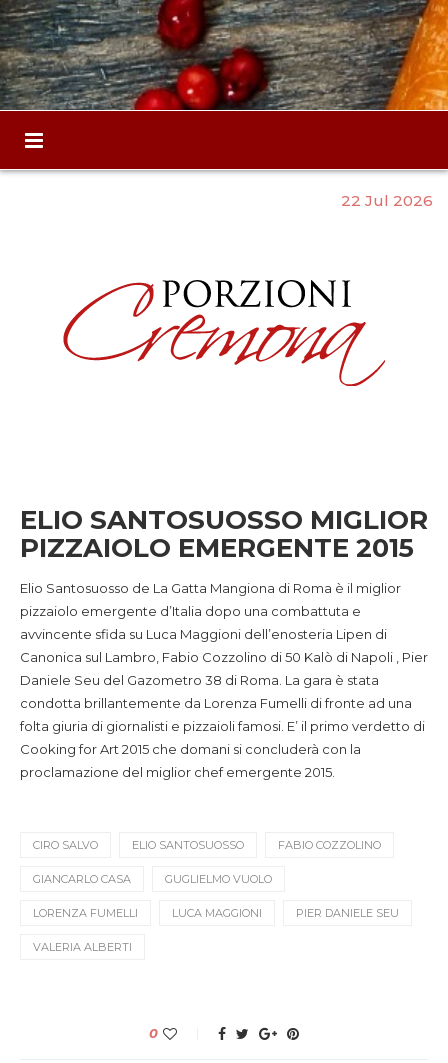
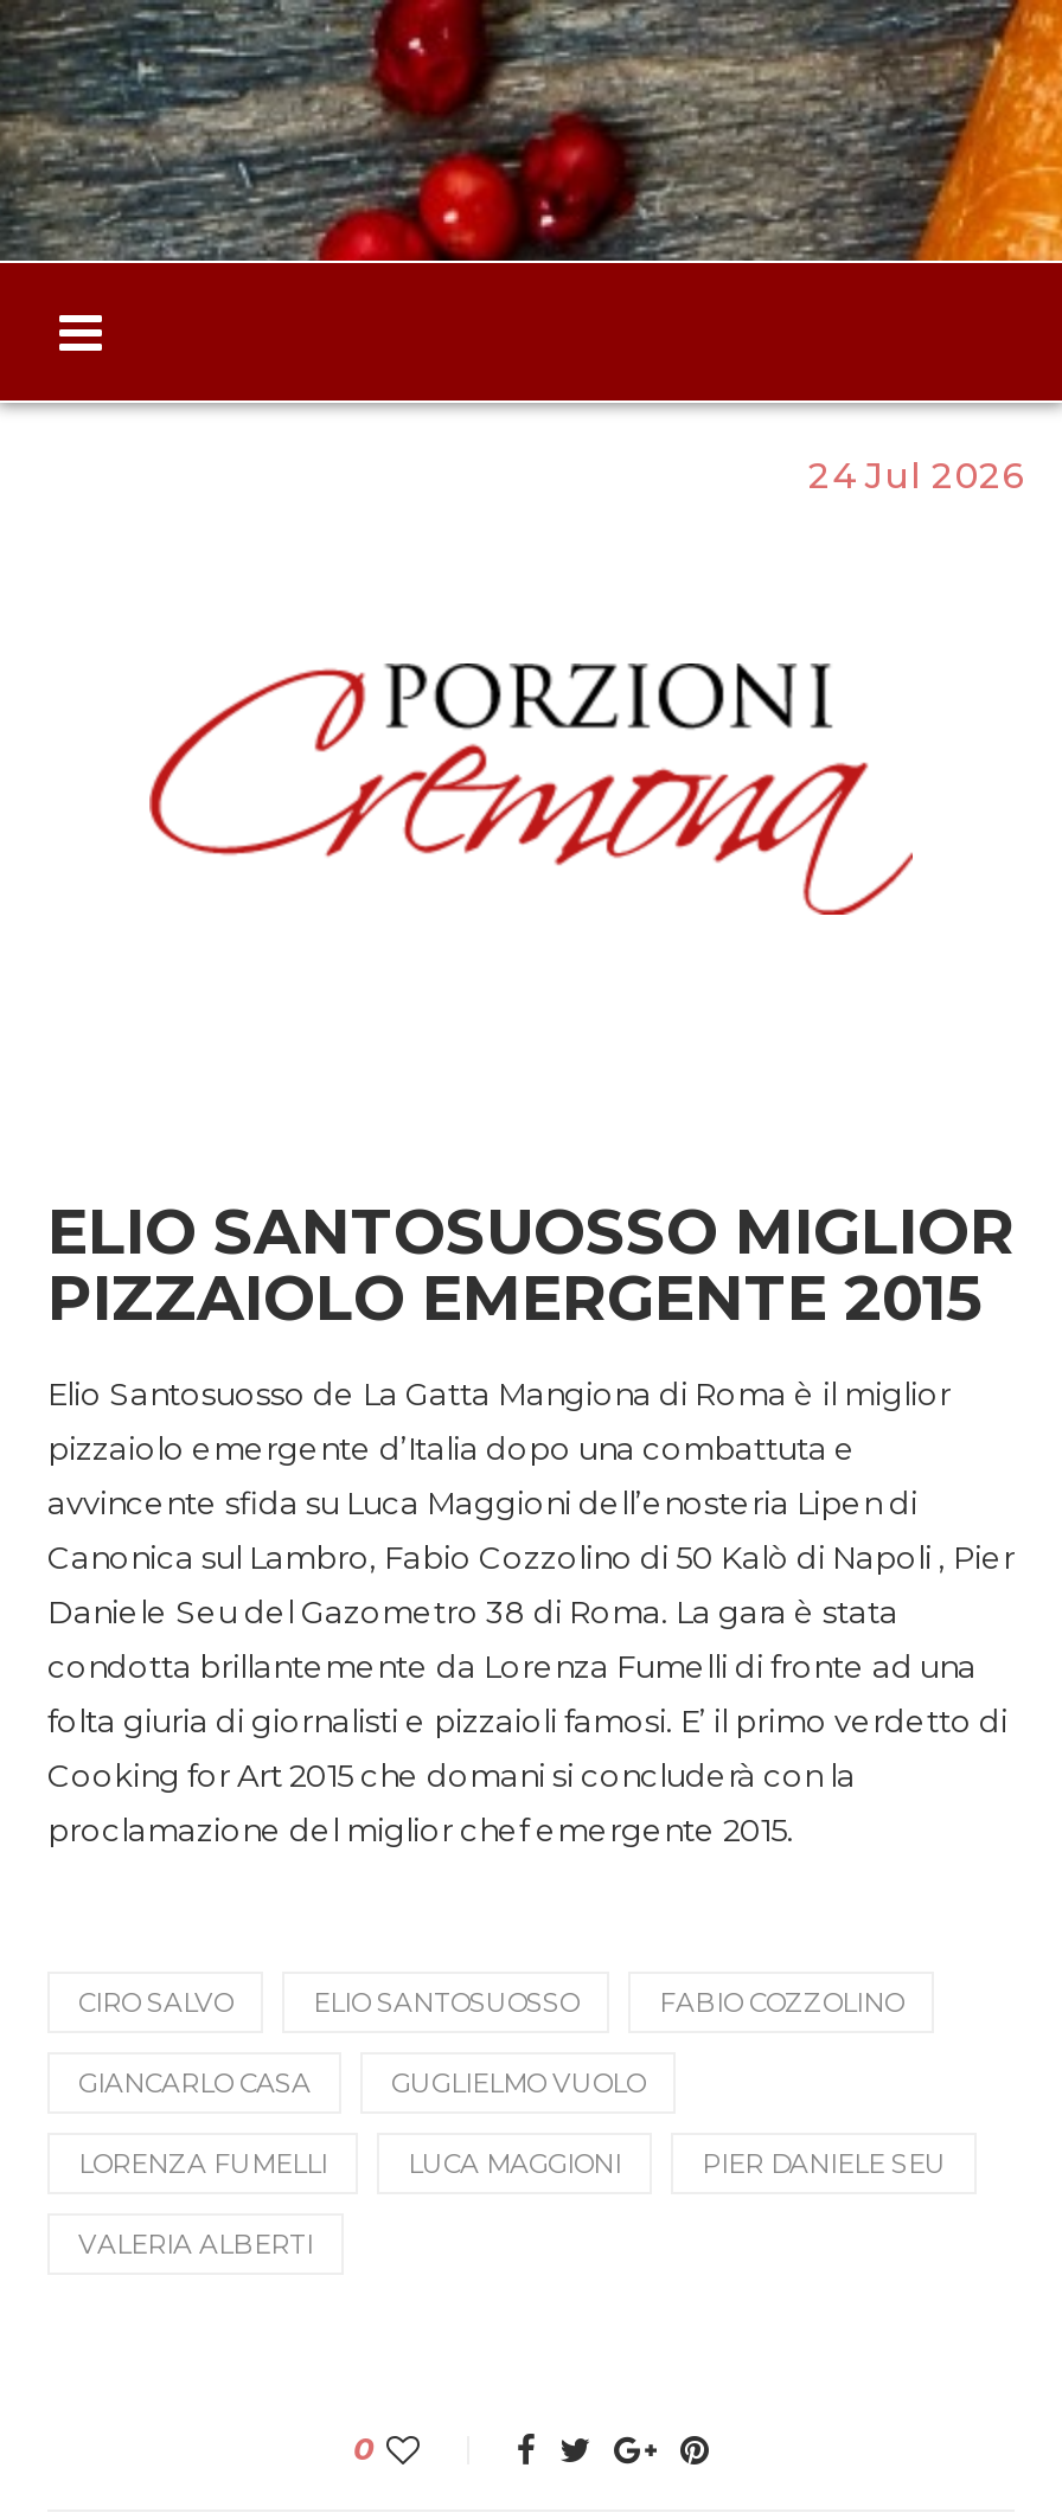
[341,191,433,210] 22 Jul 2026 -> [808,453,1026,498] 24 Jul 2026

